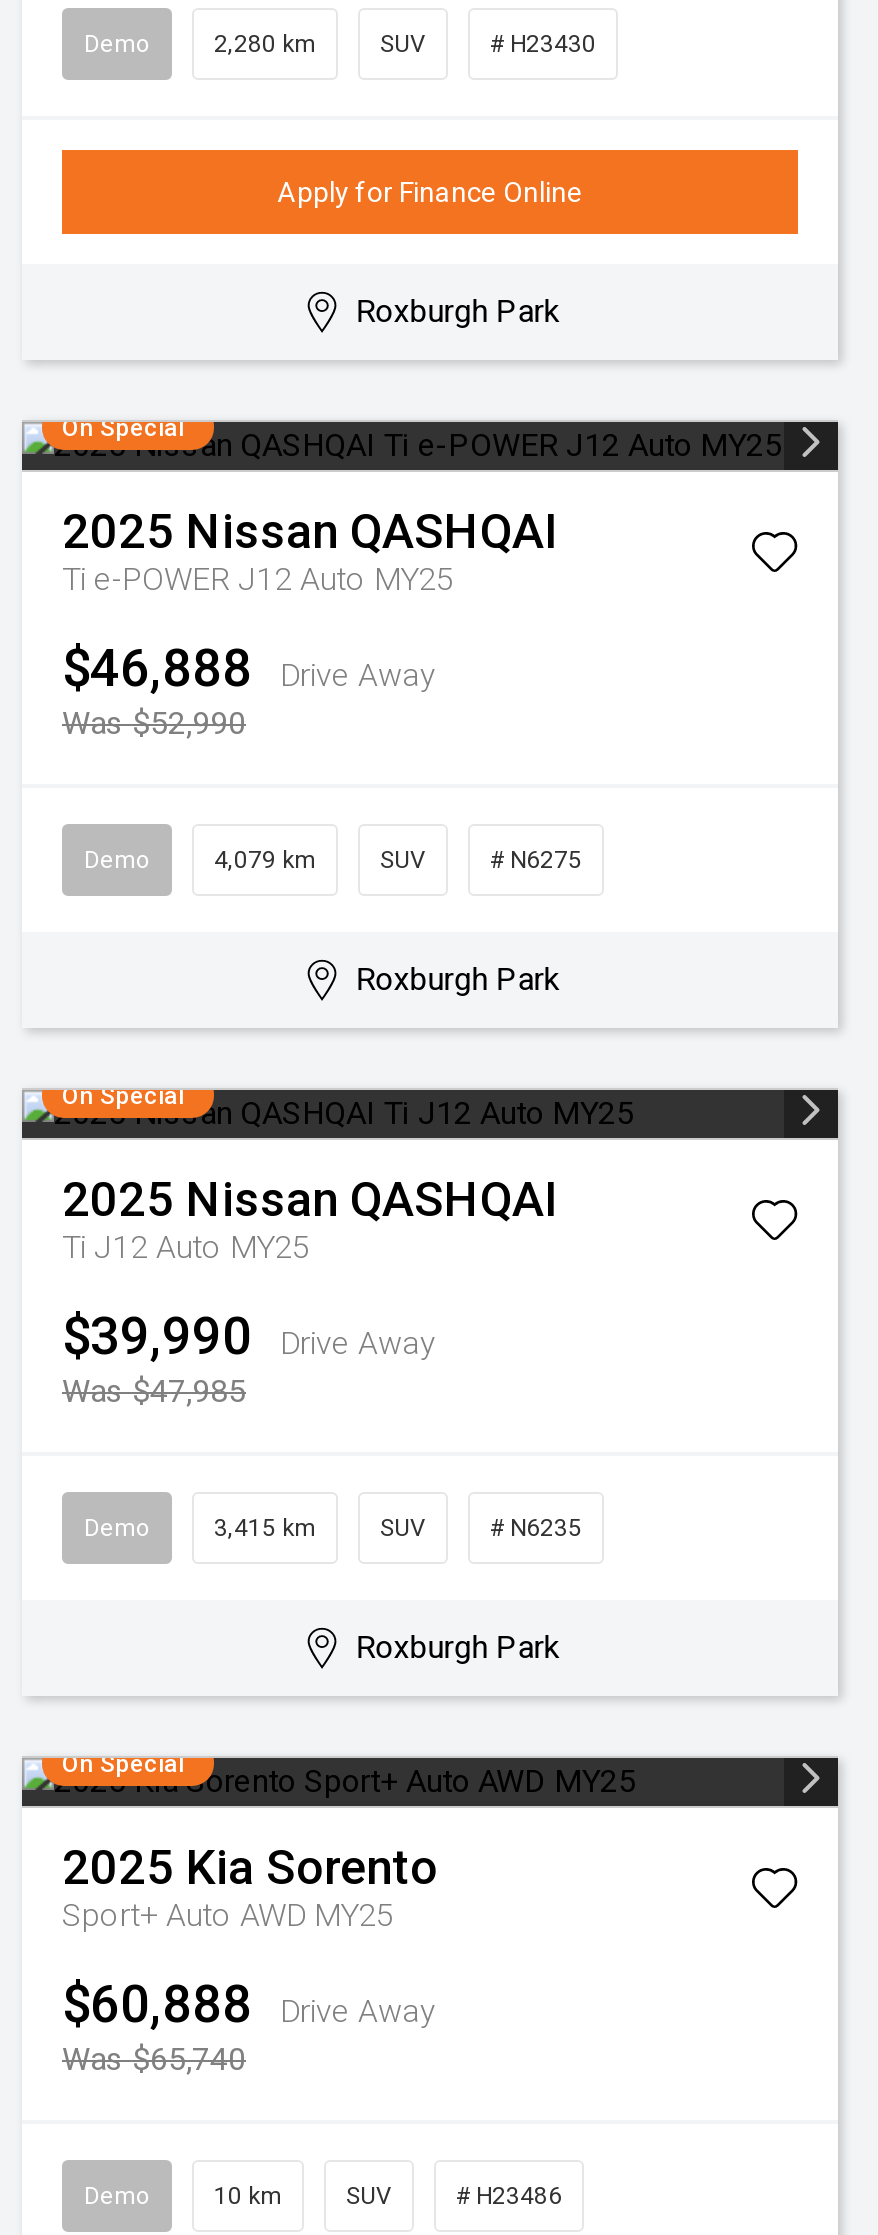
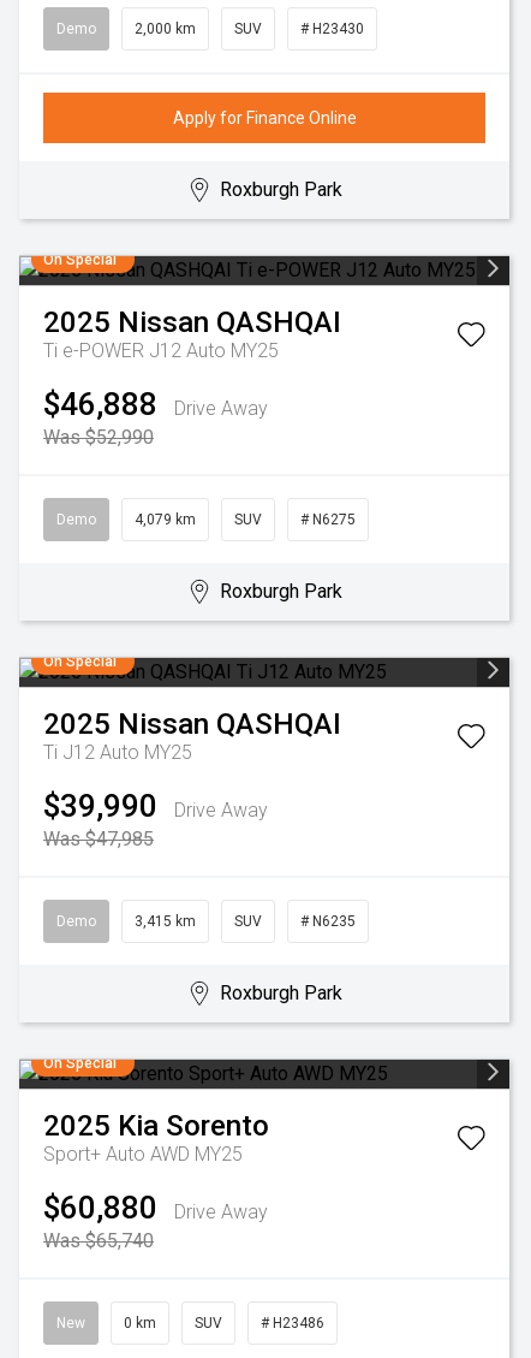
[214,30,316,58] 2,280 km -> [135,20,196,37] 2,000 km
[62,1974,436,2034] $60,888 Drive Away -> [43,1190,268,1226] $60,880 Drive Away
[84,2182,282,2210] Demo | 10 km -> [56,1315,156,1332] New | 0 km

